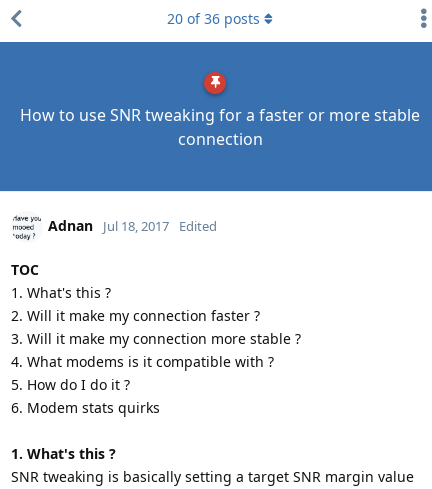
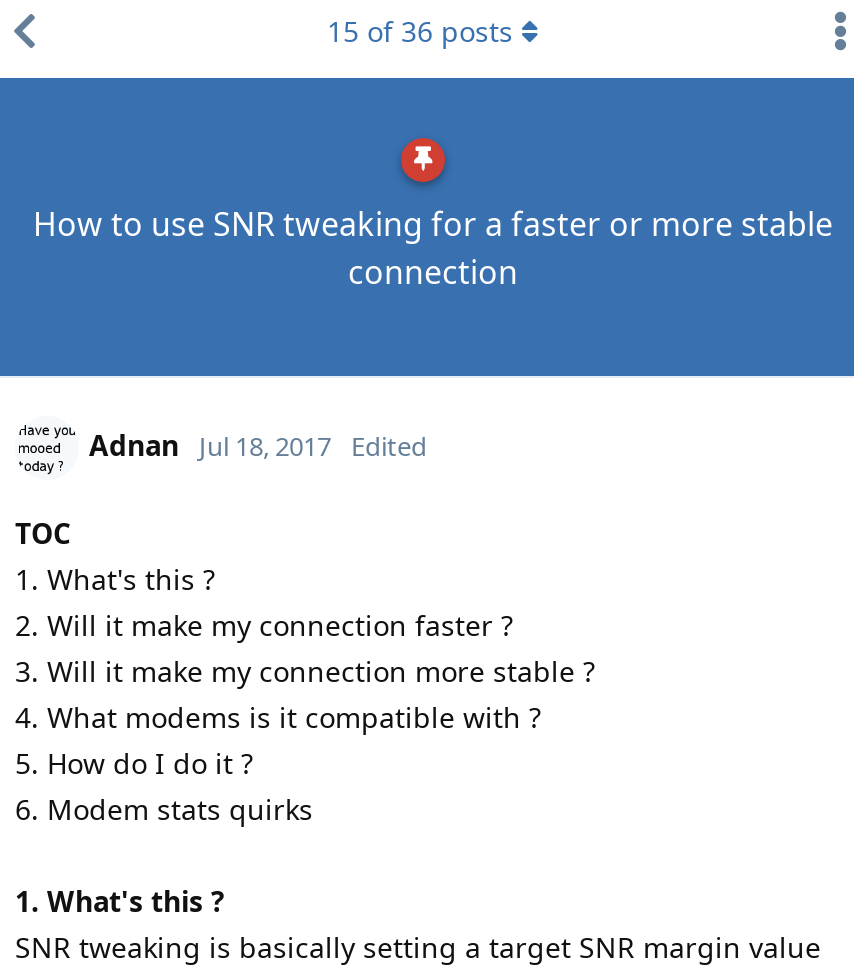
[167,9,260,28] 20 of 36 posts -> [327,12,513,50] 15 of 36 posts

